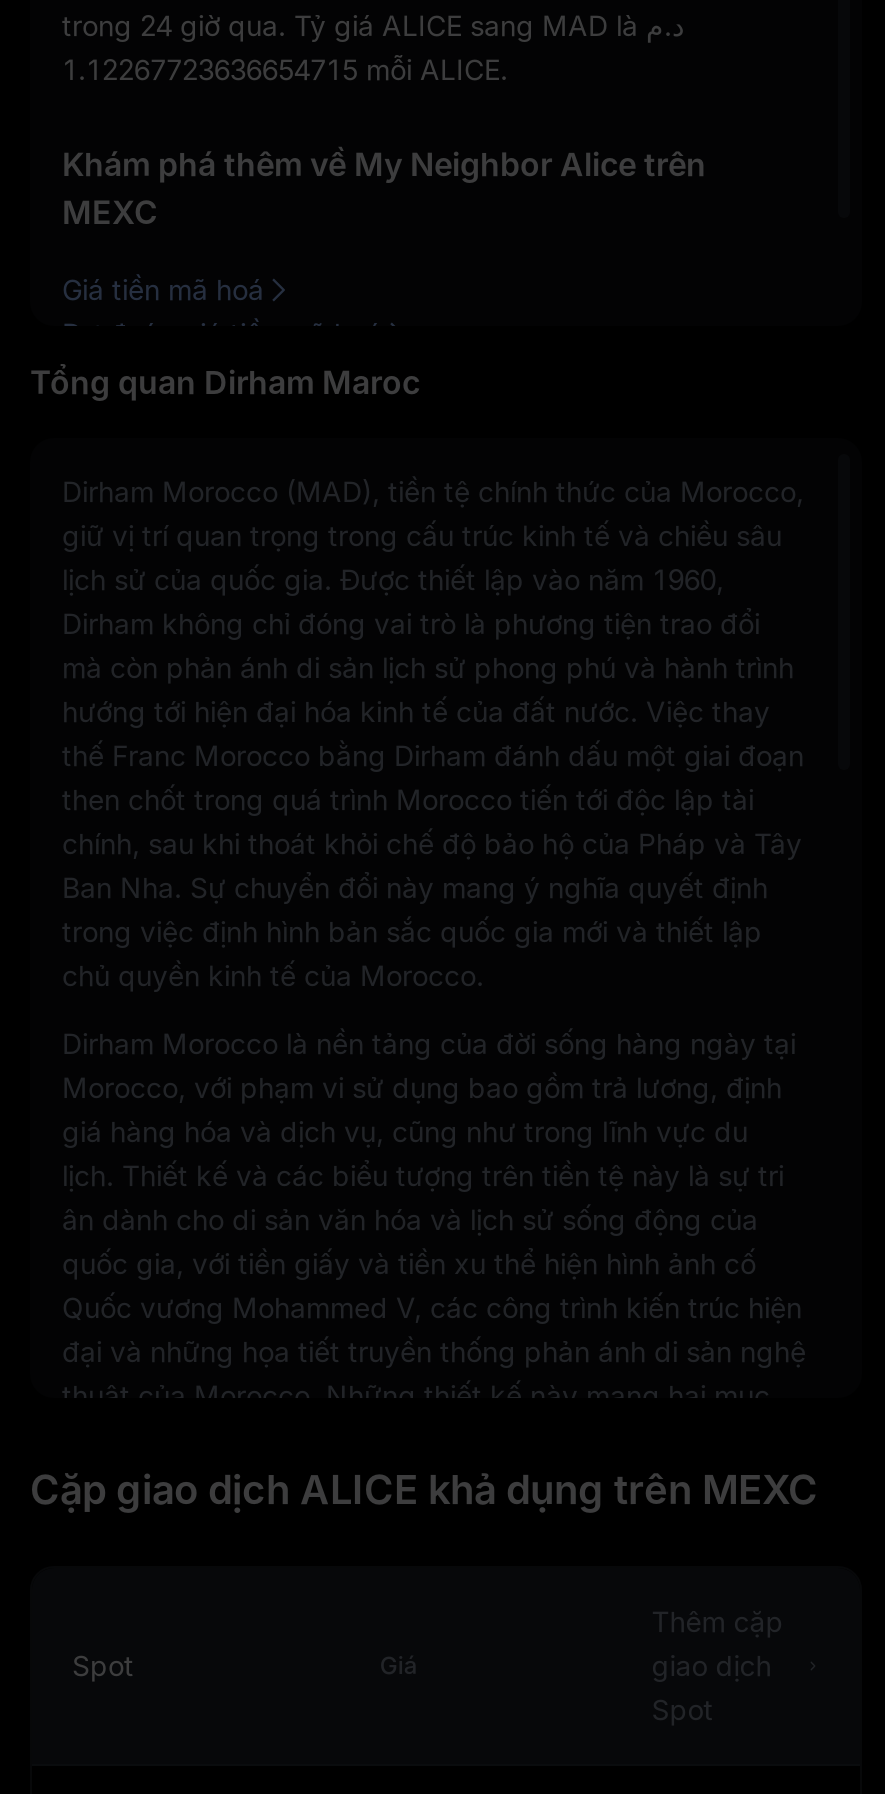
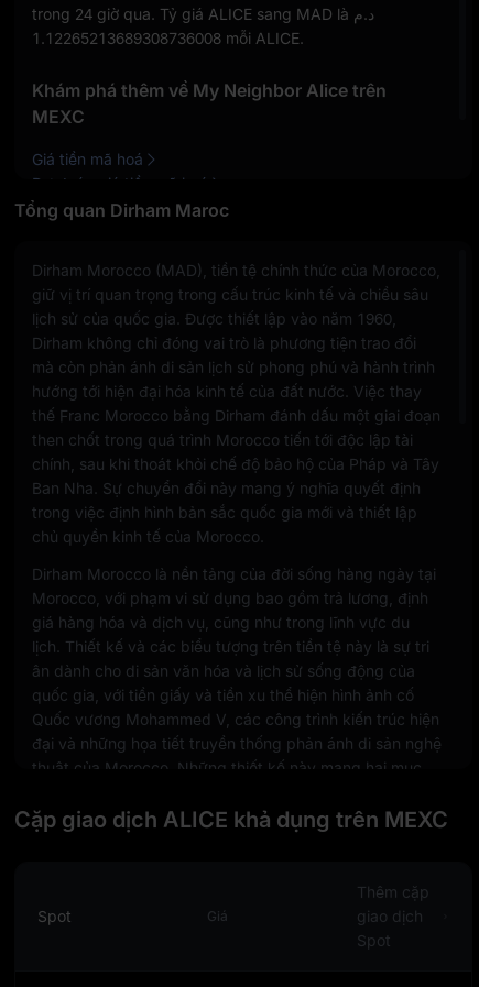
[62,53,508,87] 1.12267723636654715 mỗi ALICE. -> [32,29,304,48] 1.12265213689308736008 mỗi ALICE.

